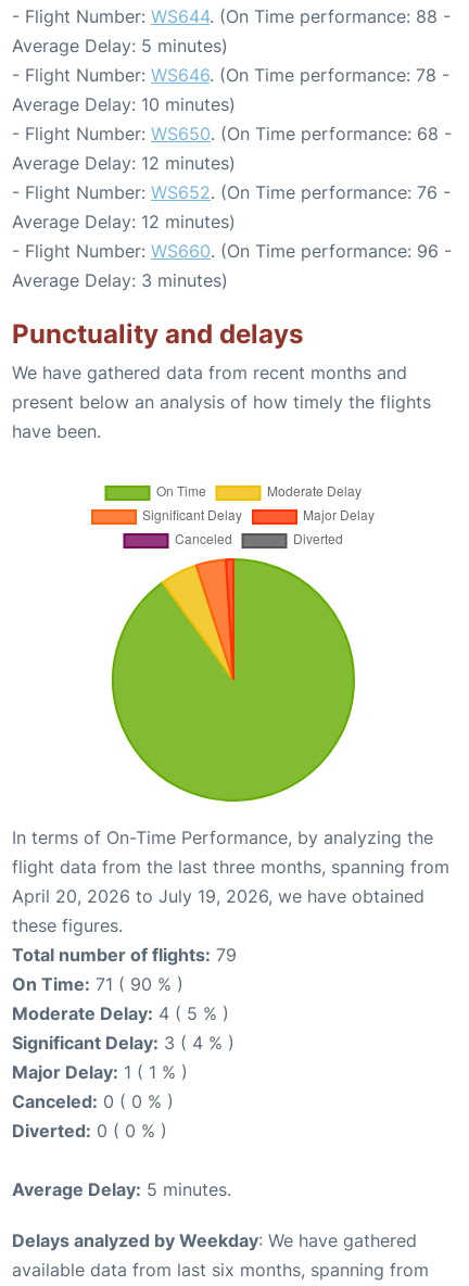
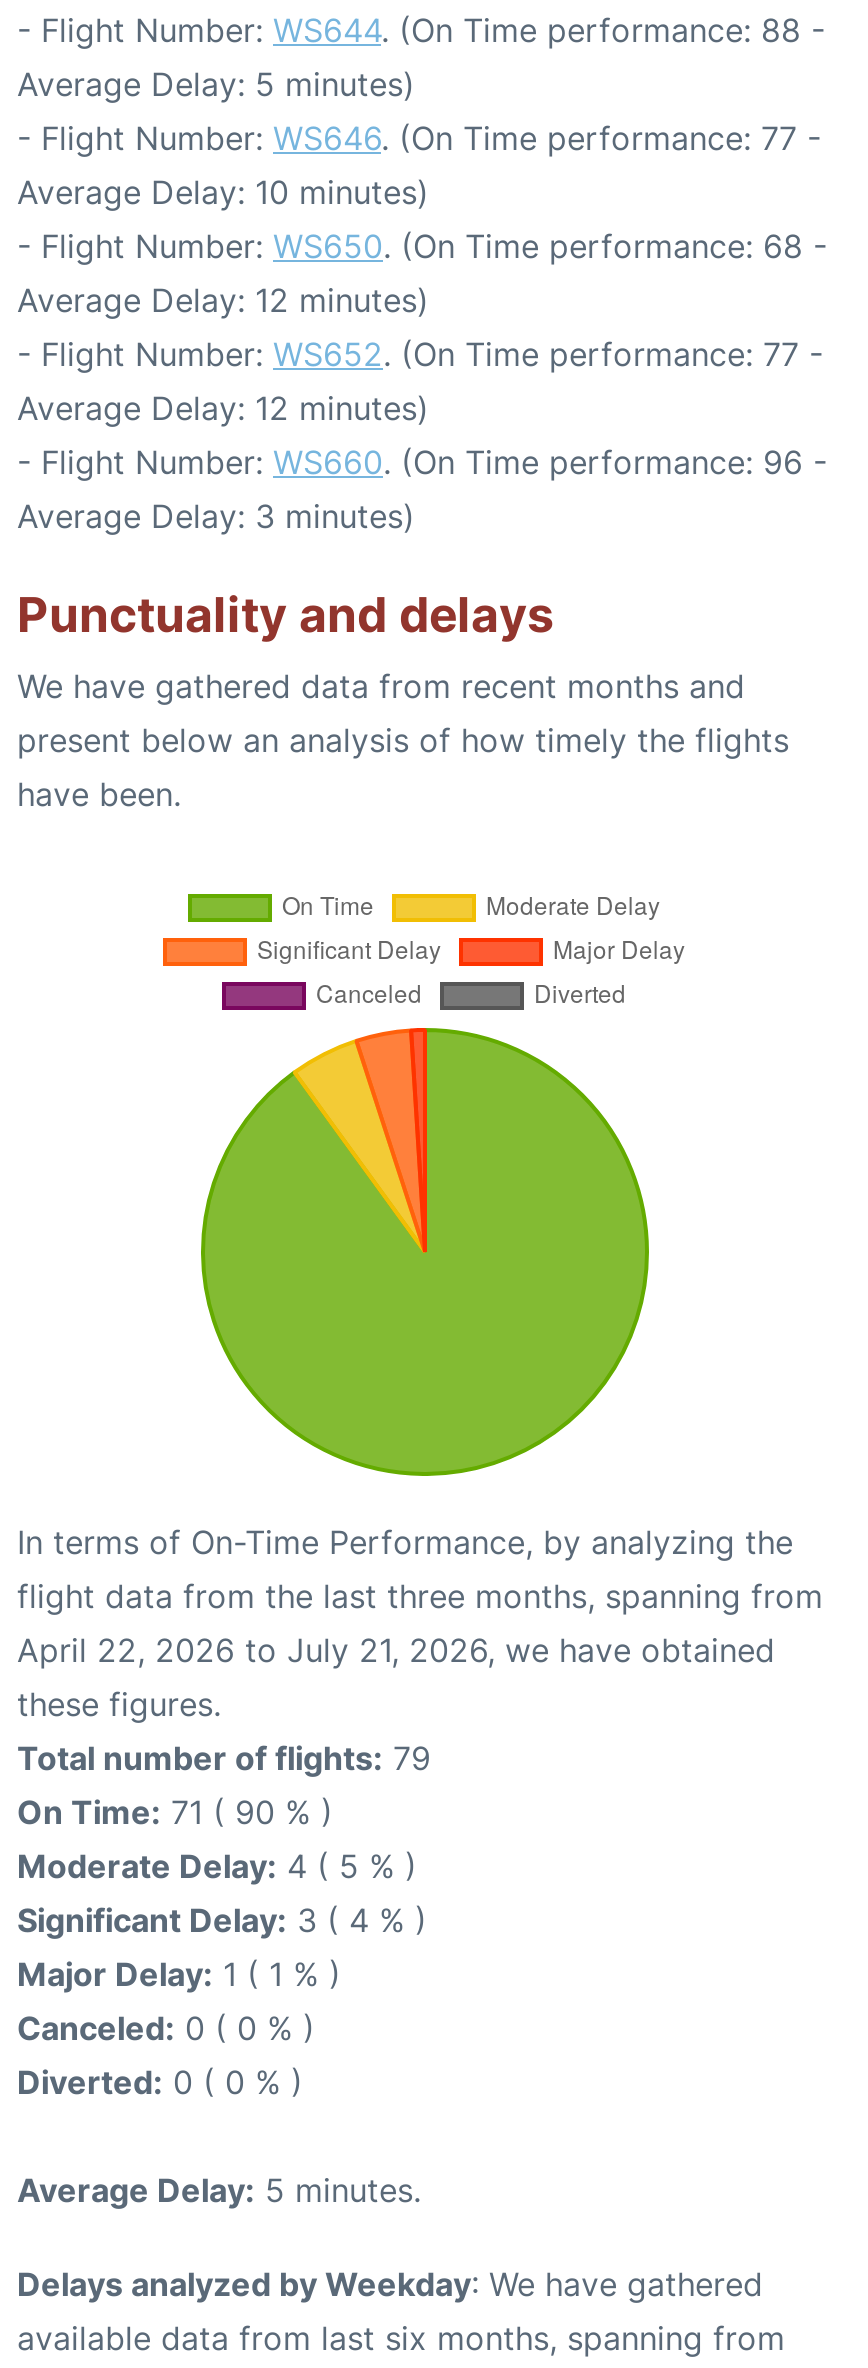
[12,65,449,86] - Flight Number: WS646. (On Time performance: 78 - -> [17,119,821,159] - Flight Number: WS646. (On Time performance: 77 -
[12,182,451,204] - Flight Number: WS652. (On Time performance: 76 - -> [17,335,823,375] - Flight Number: WS652. (On Time performance: 77 -
[12,886,424,907] April 20, 2026 to July 19, 2026, we have obtained -> [17,1631,775,1671] April 22, 2026 to July 21, 2026, we have obtained

